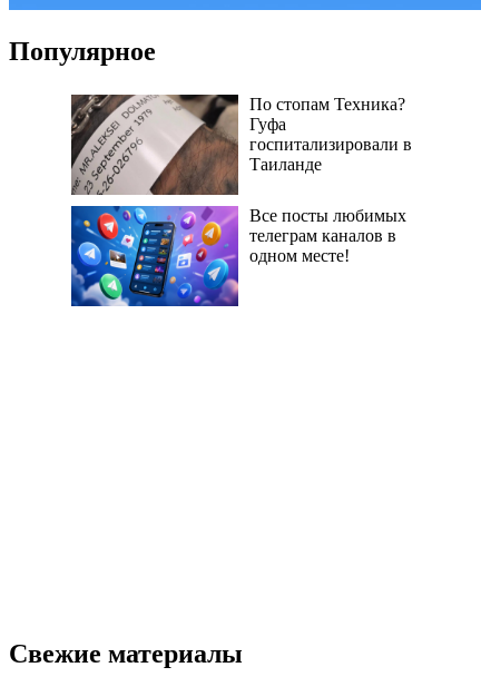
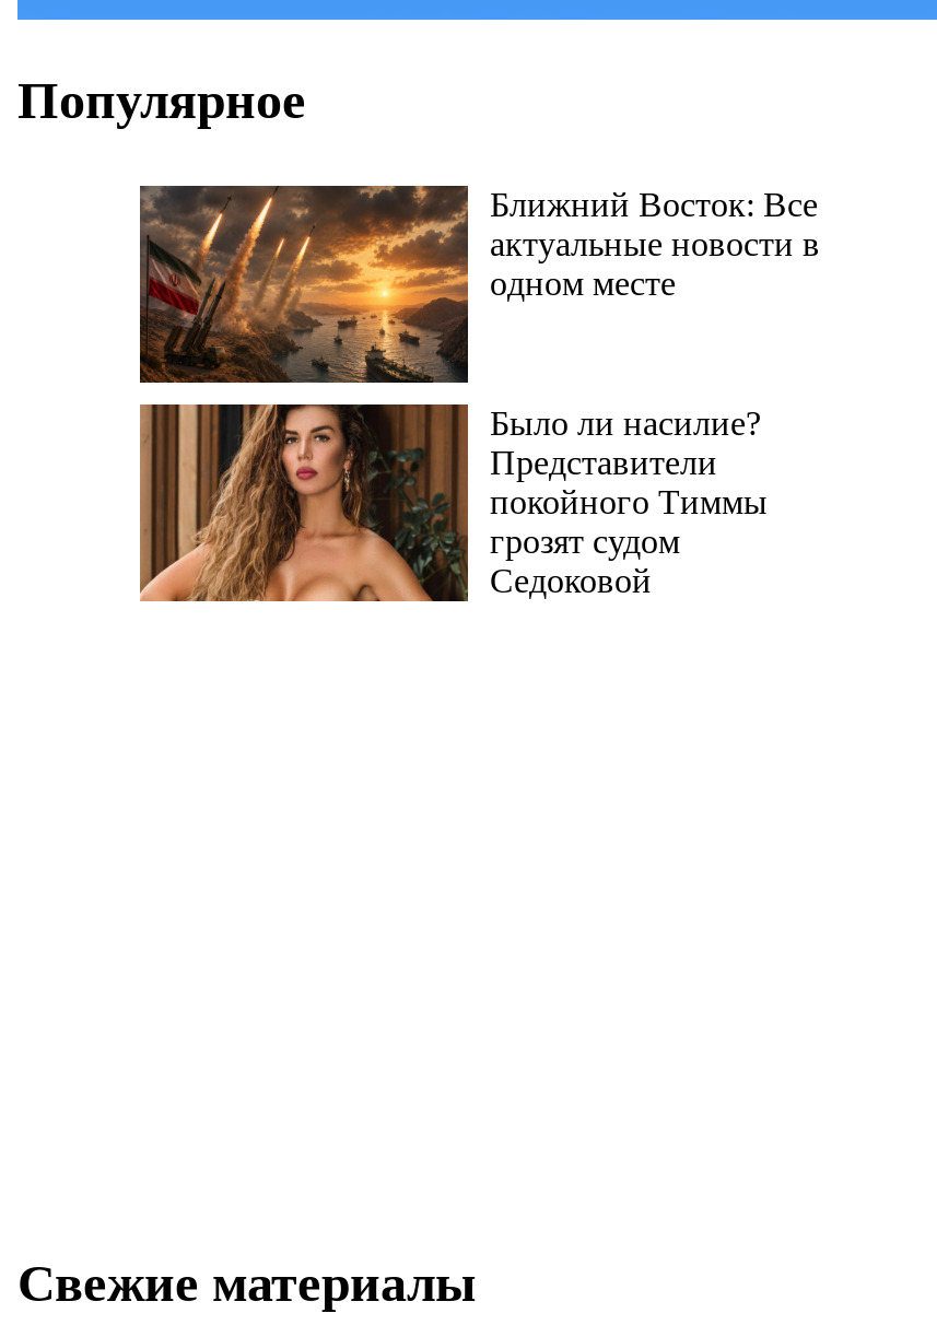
[70,94,412,196] [image] | По стопам Техника? | Гуфа | госпитализировали в | Таиланде -> [138,184,820,383] [image] | Ближний Восток: Все | актуальные новости в | одном месте
[70,205,406,307] [image] | Все посты любимых | телеграм каналов в | одном месте! -> [138,402,768,603] [image] | Было ли насилие? | Представители | покойного Тиммы | грозят судом | Седоковой

